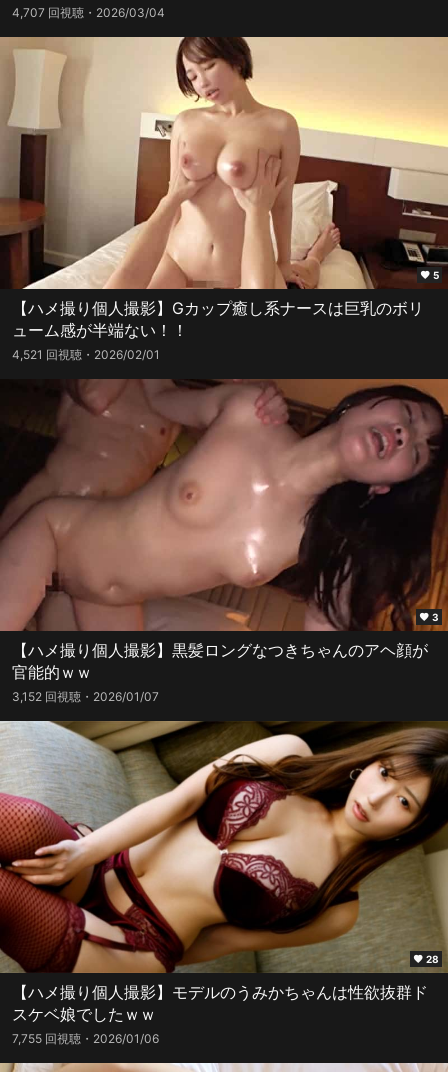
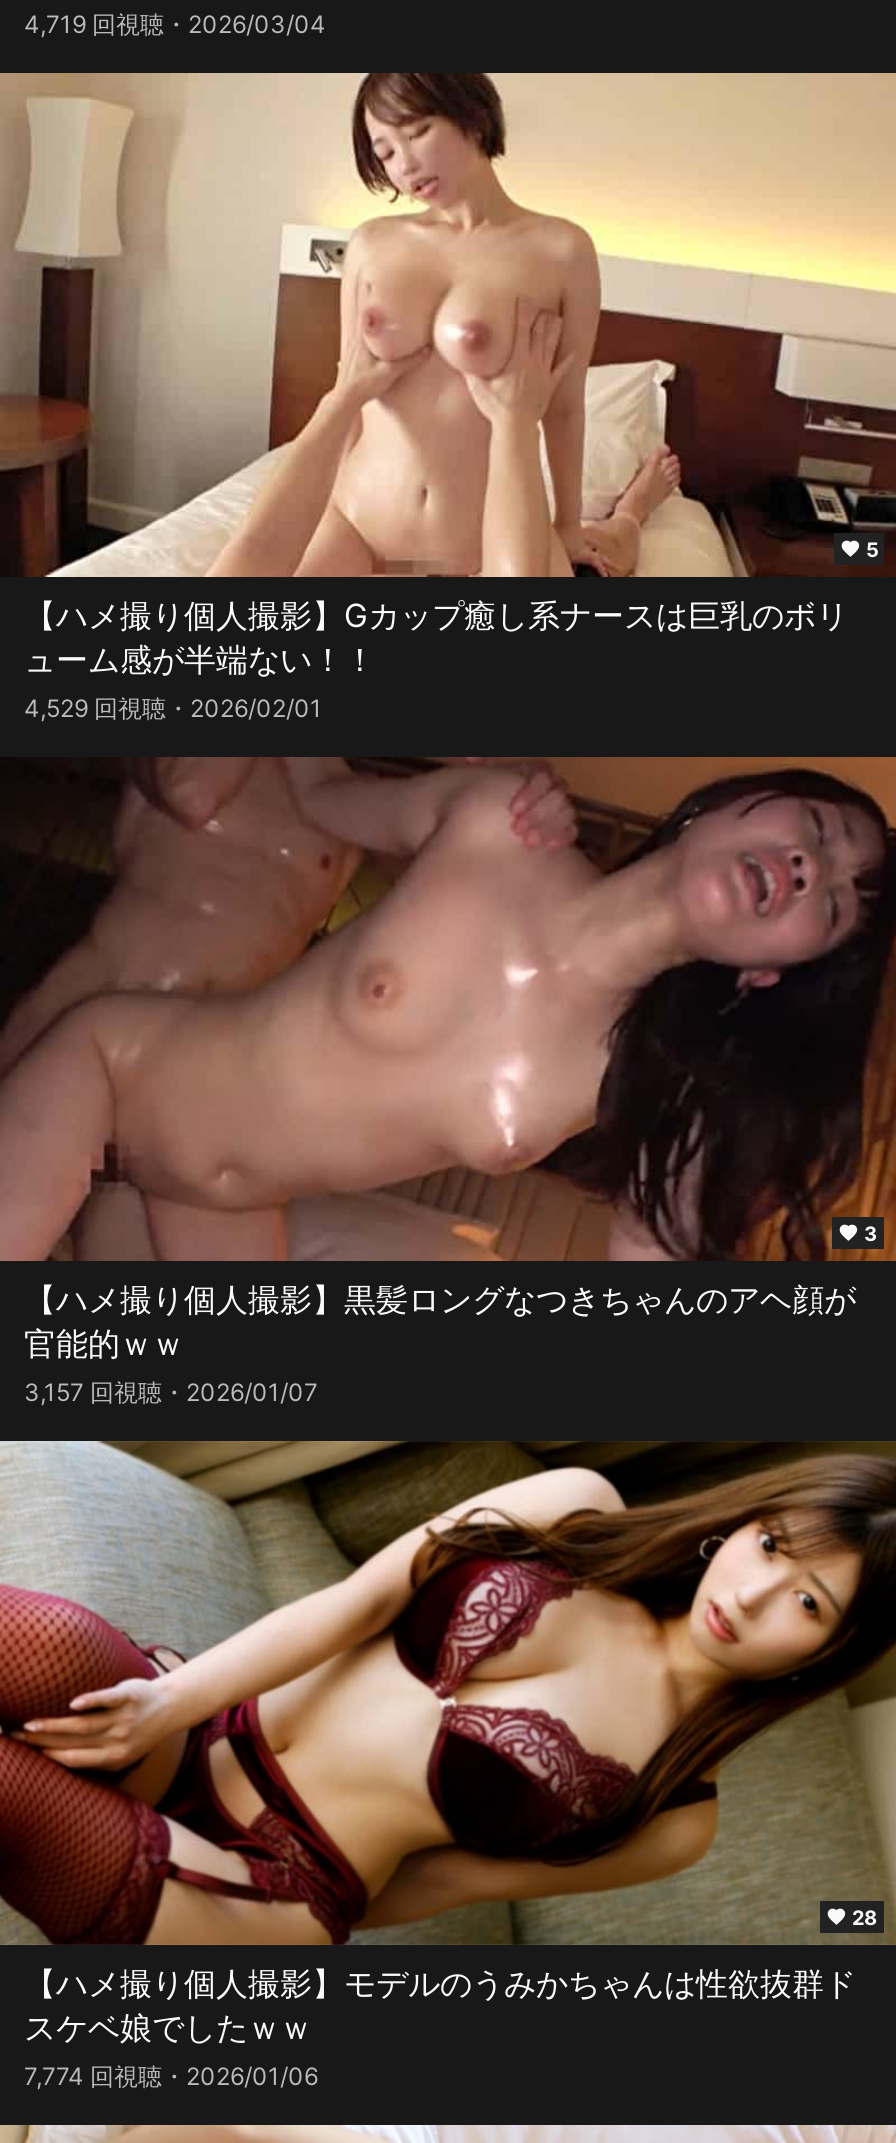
[12,5,165,20] 4,707 回視聴 2026/03/04 -> [24,9,326,39] 4,719 回視聴 2026/03/04
[12,347,160,362] 4,521 回視聴 2026/02/01 -> [24,693,322,723] 4,529 回視聴 2026/02/01
[12,689,159,704] 3,152 回視聴 2026/01/07 -> [24,1377,318,1407] 3,157 回視聴 2026/01/07
[12,1031,159,1046] 7,755 回視聴 2026/01/06 -> [24,2061,318,2091] 7,774 回視聴 2026/01/06

